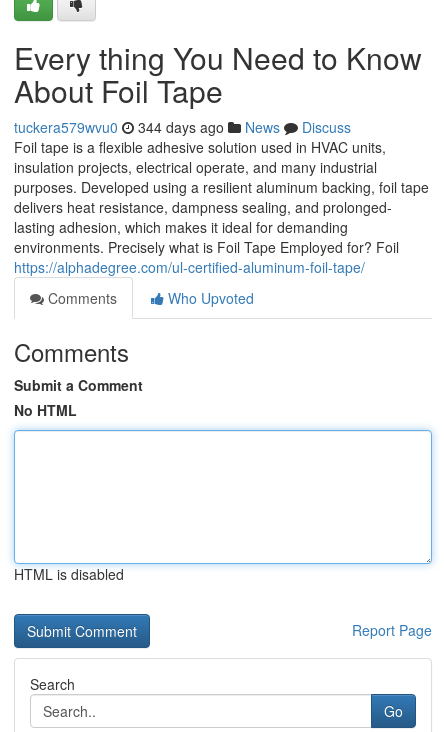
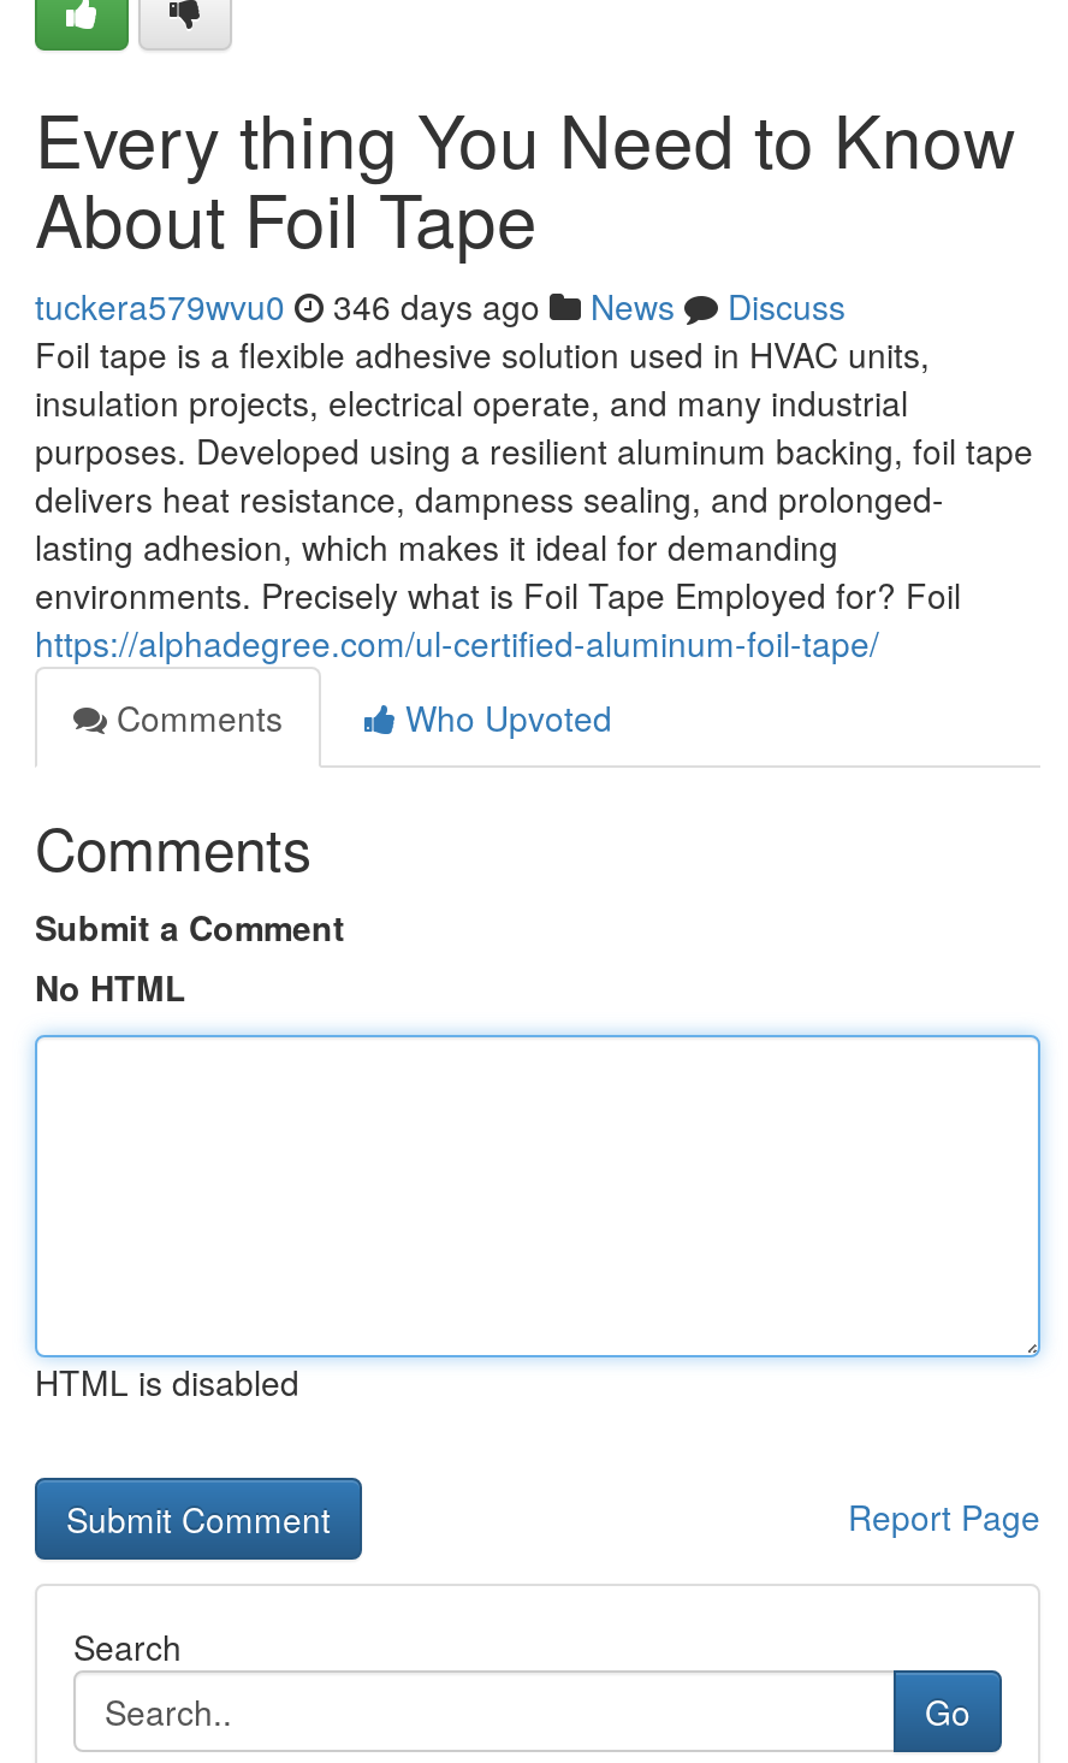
[14,117,351,137] tuckera579wvu0 344 days ago News Discuss -> [35,282,845,330] tuckera579wvu0 346 days ago News Discuss

